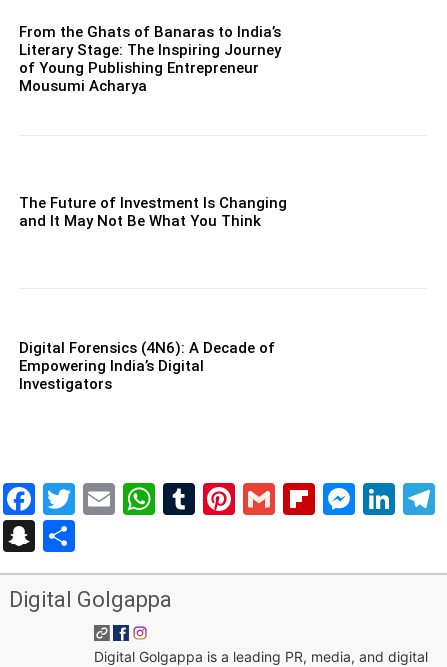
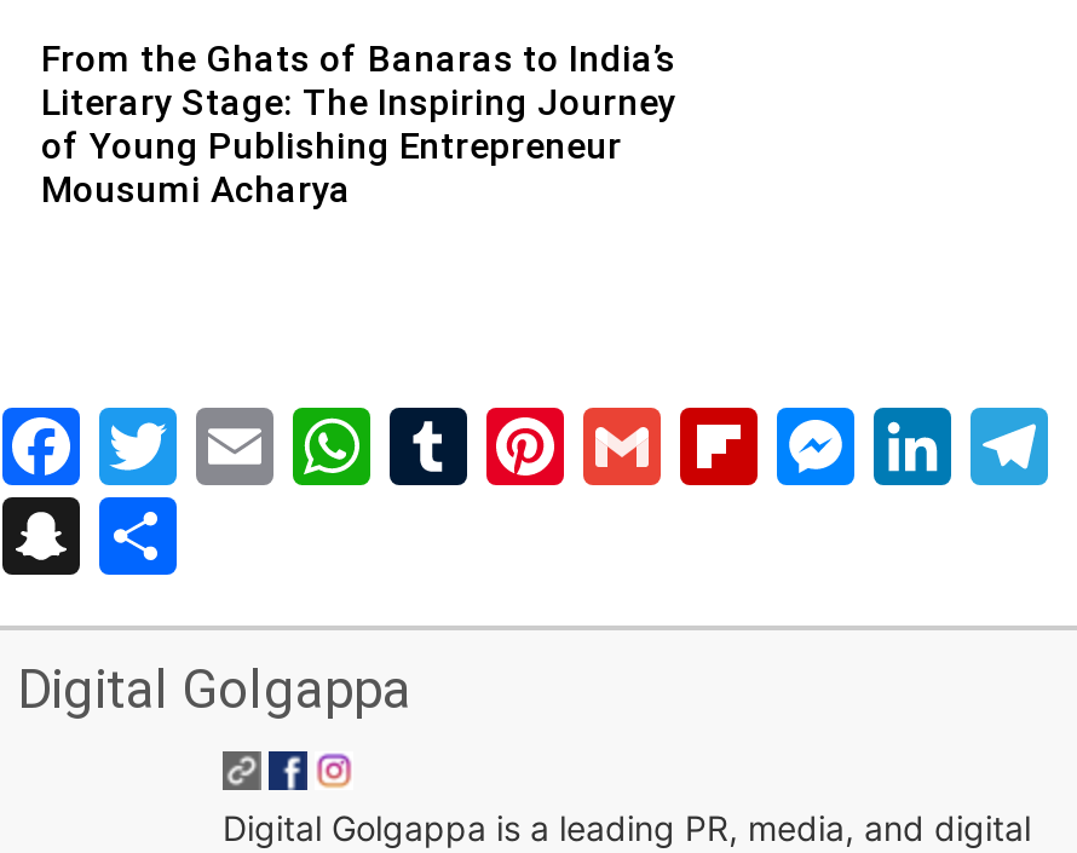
[19,194,287,230] The Future of Investment Is Changing | and It May Not Be What You Think -> none
[19,338,275,392] Digital Forensics (4N6): A Decade of | Empowering India’s Digital | Investigators -> none

